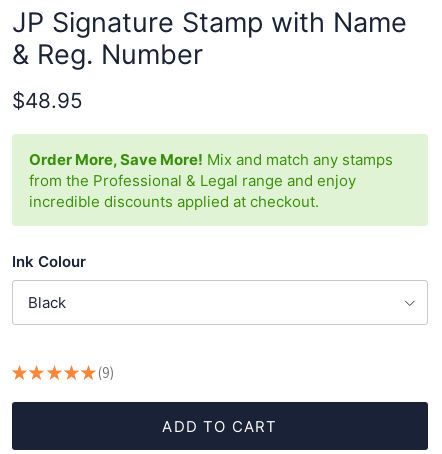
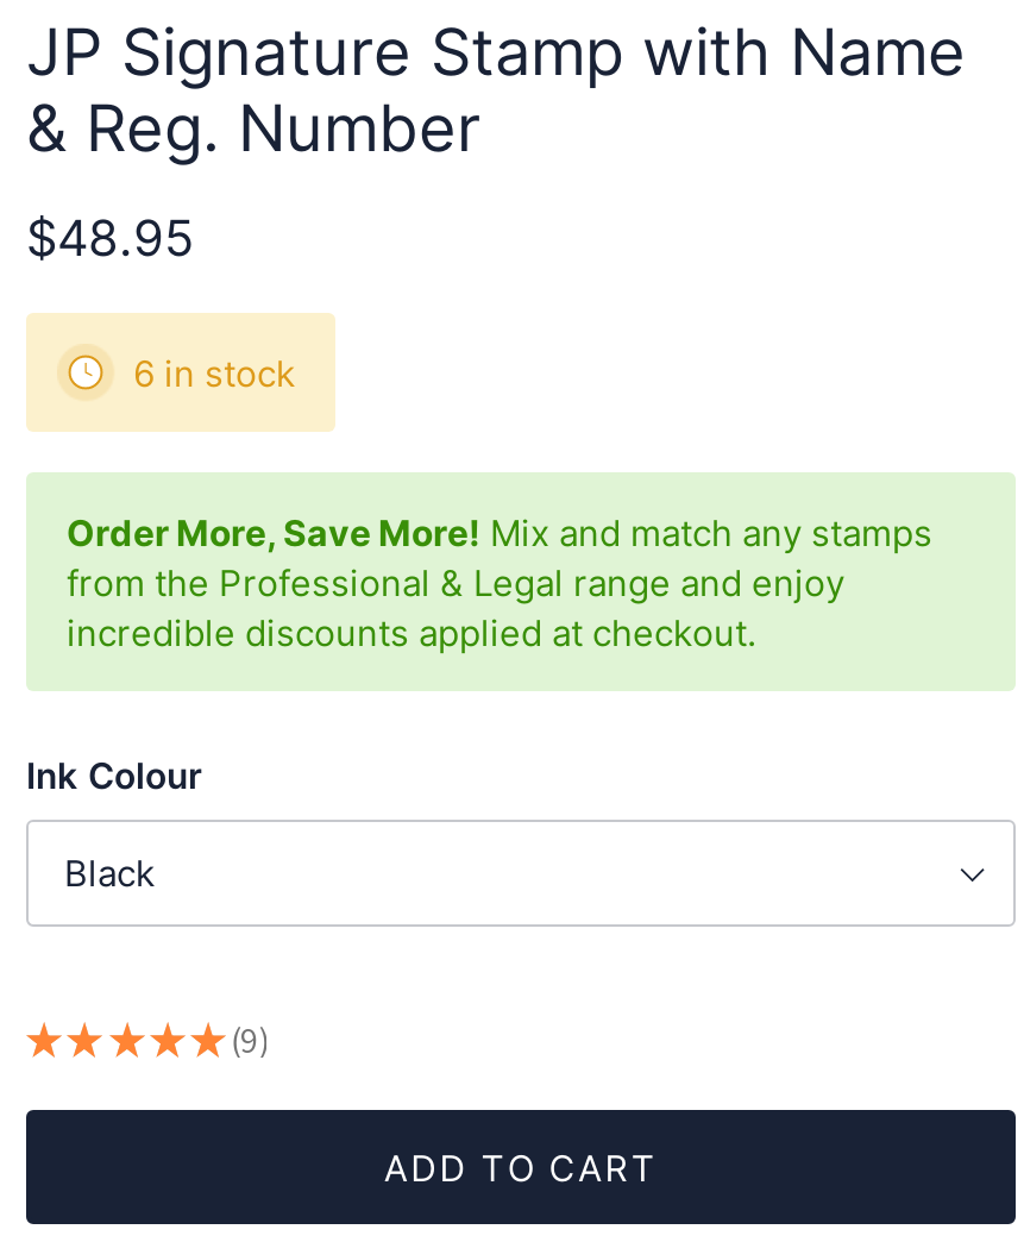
none -> [133,352,295,397] 6 in stock

